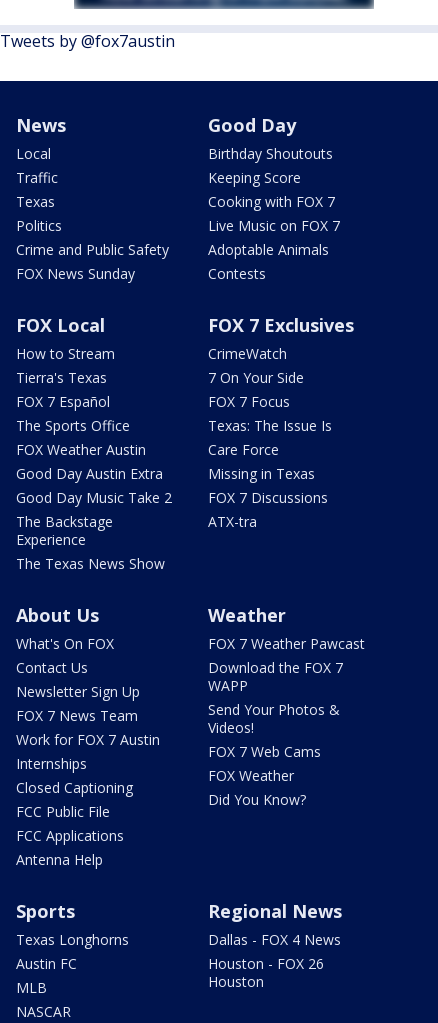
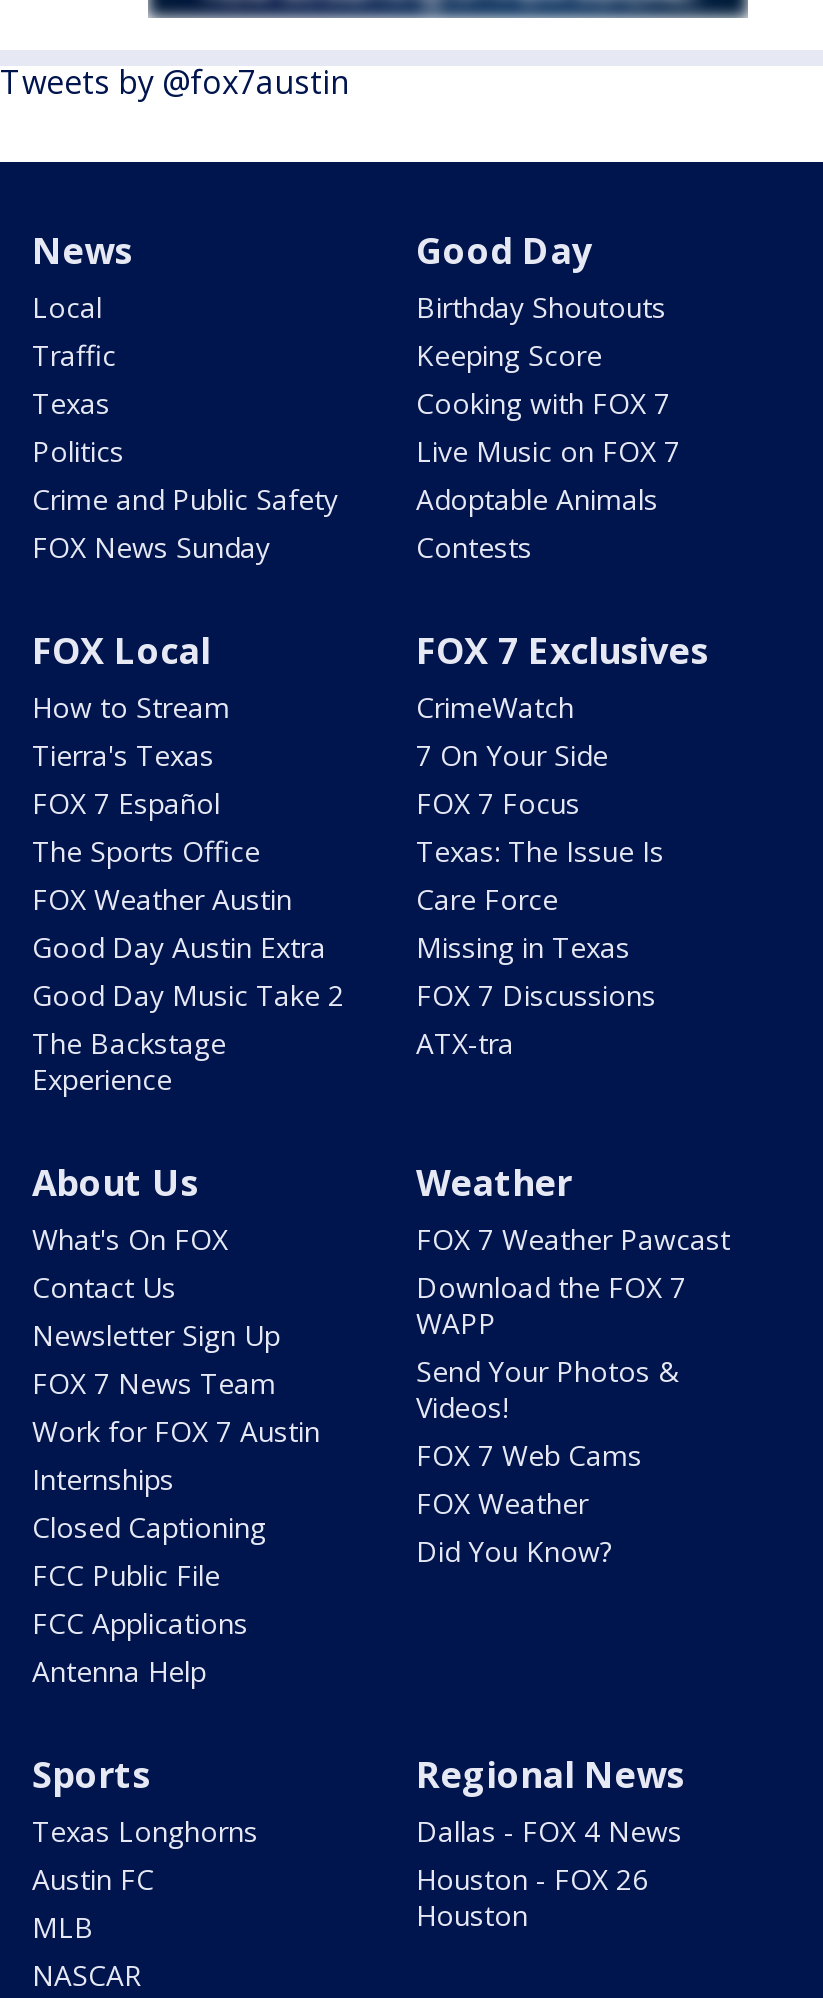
[16,554,165,573] The Texas News Show -> none

